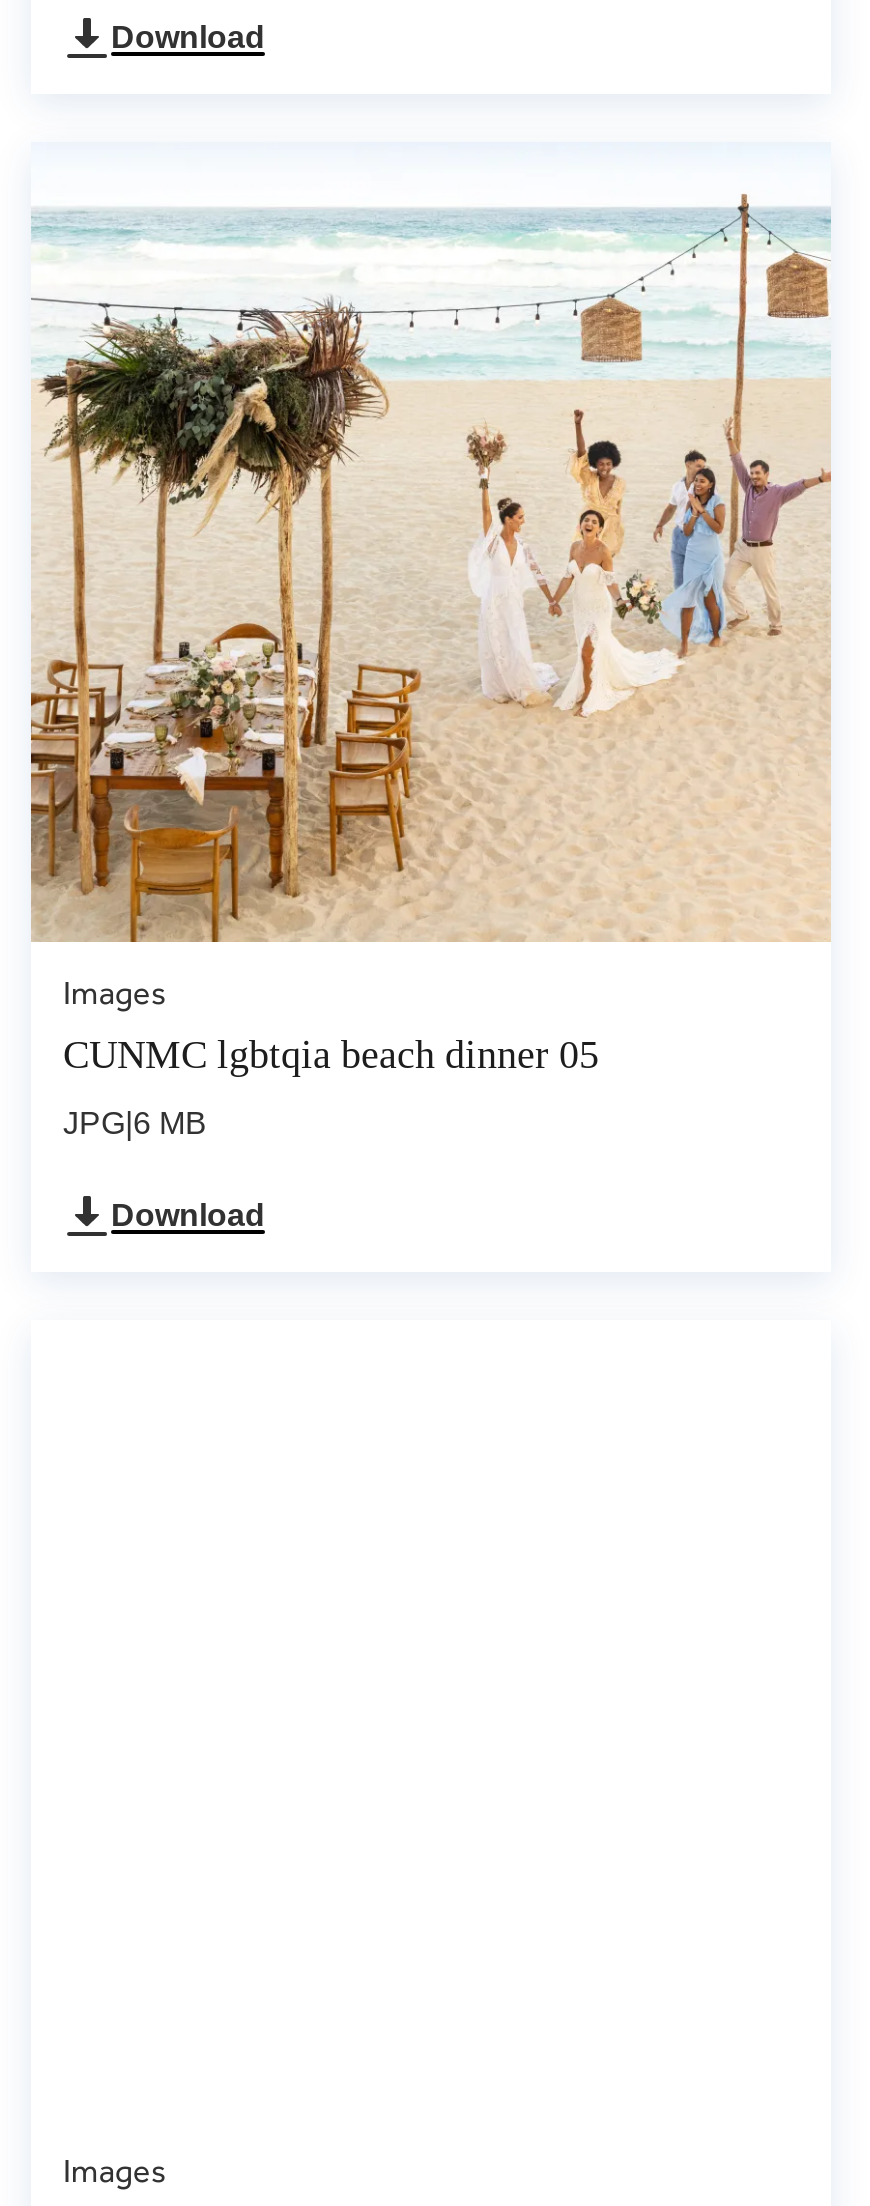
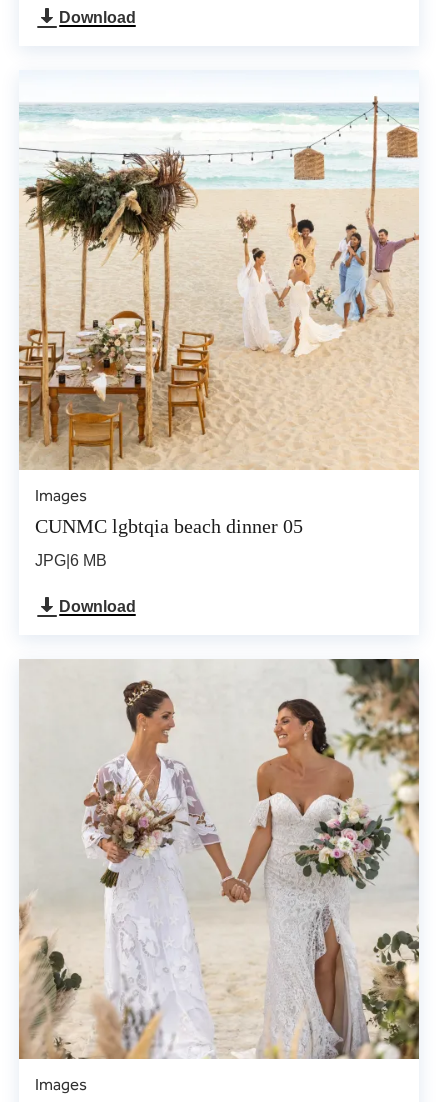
none -> [18,658,420,1060] [image]

